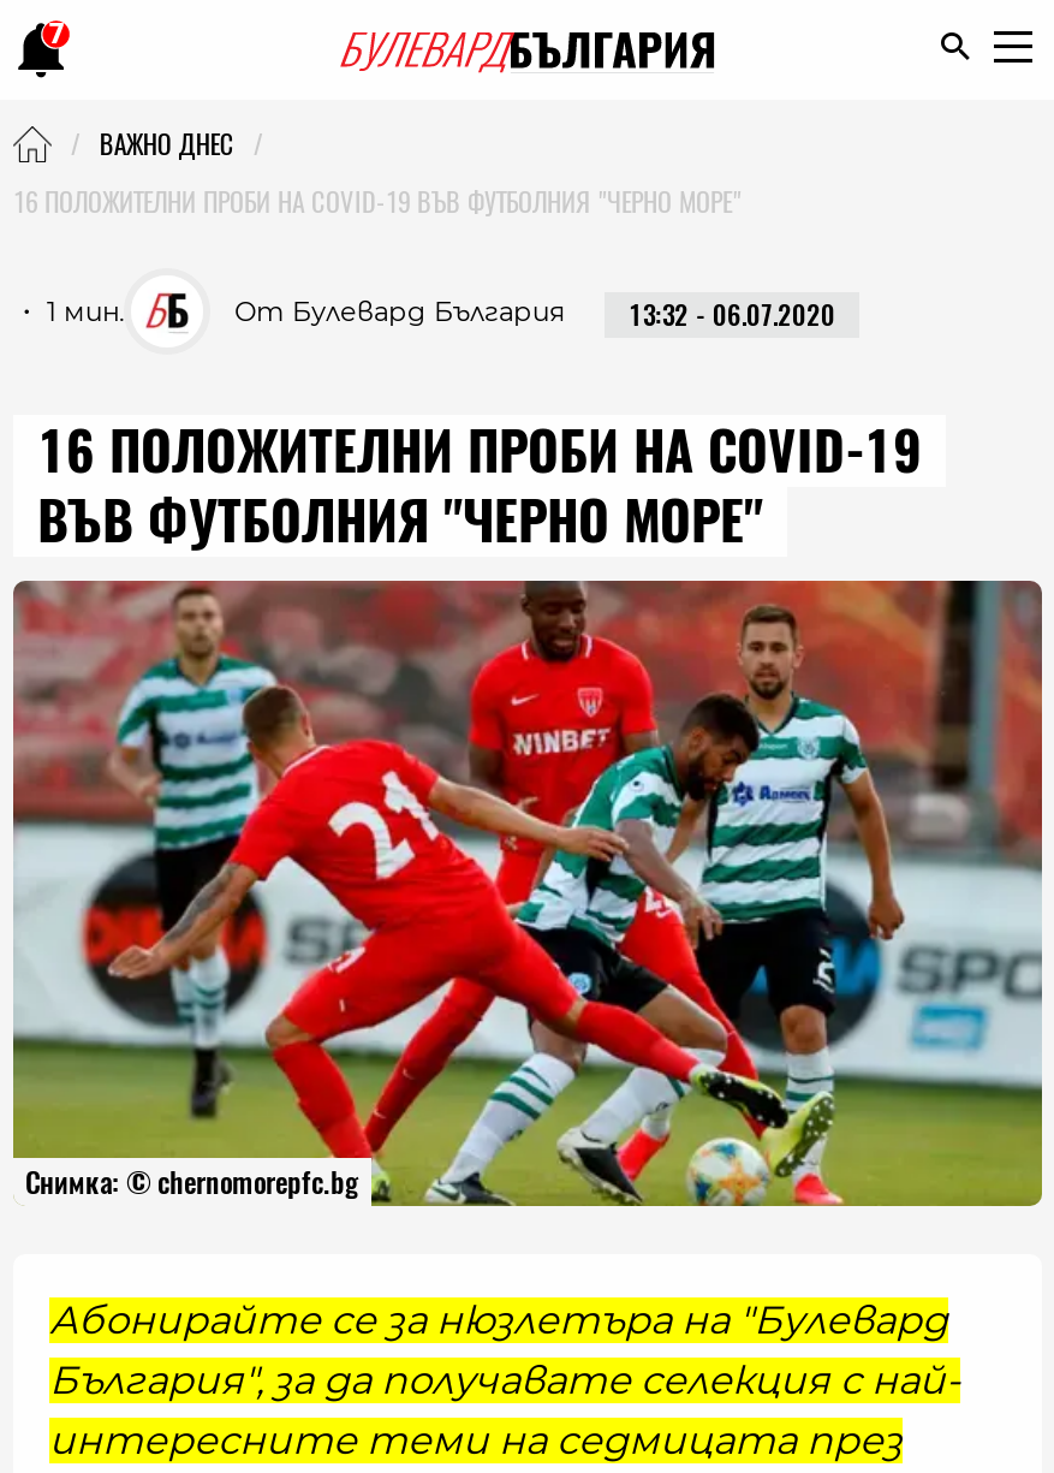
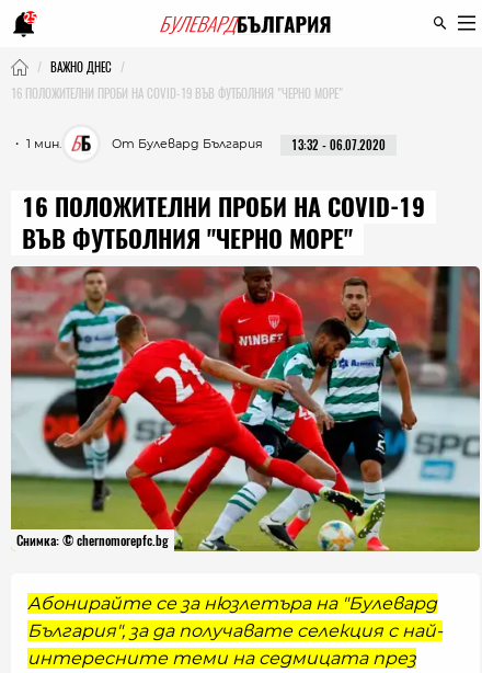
[49,13,64,52] 7 -> [24,10,37,25] 25

